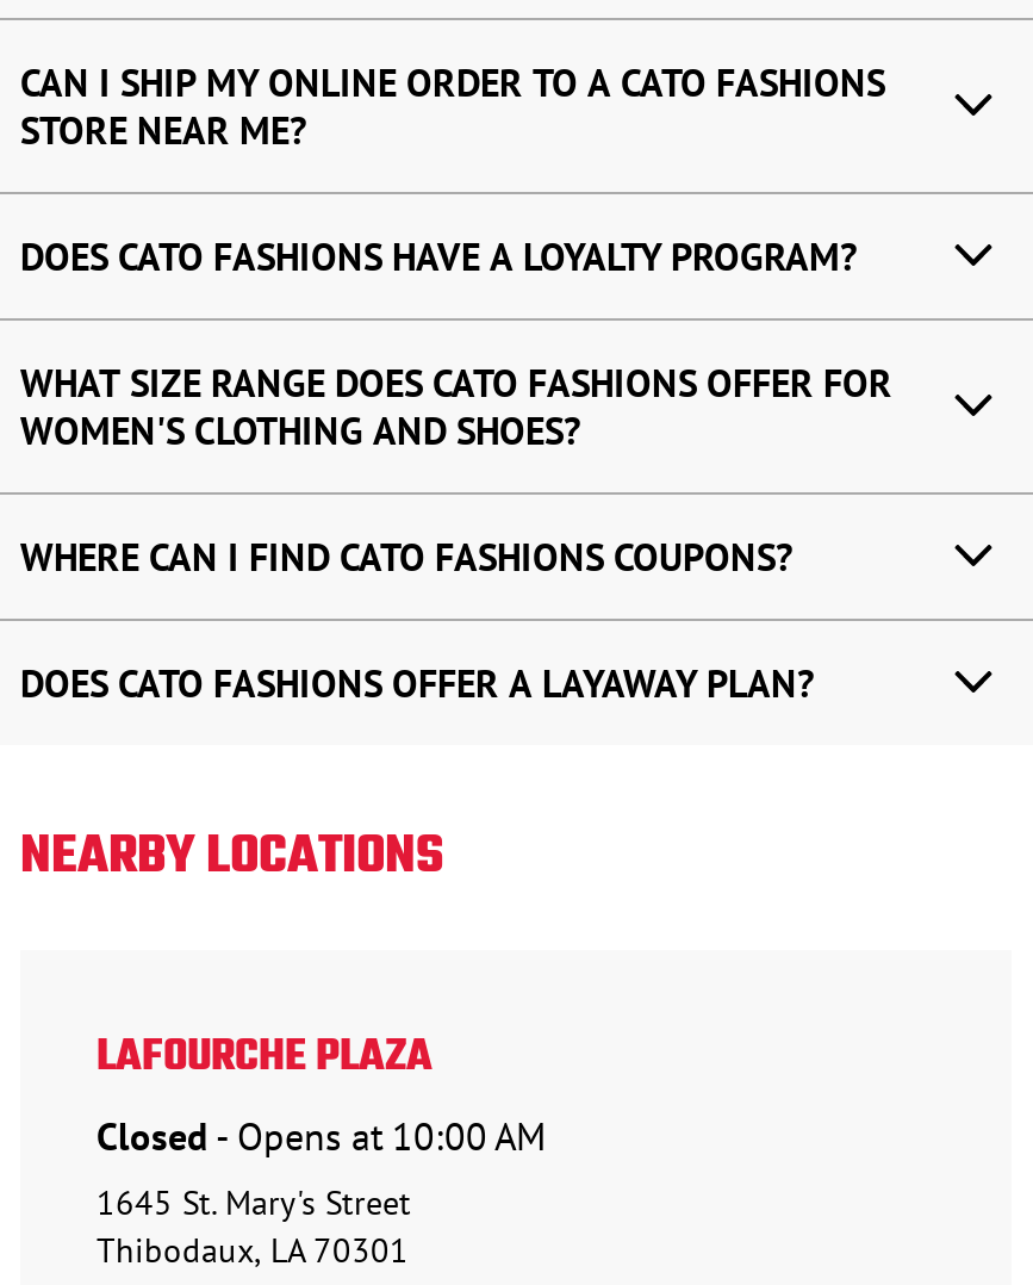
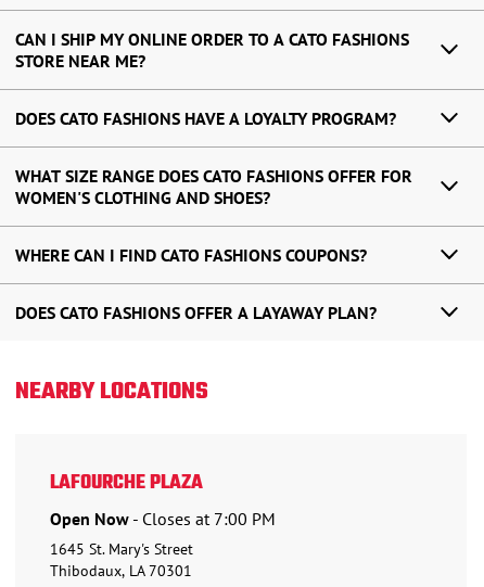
[97,1113,547,1161] Closed - Opens at 10:00 AM -> [50,508,276,530] Open Now - Closes at 7:00 PM

